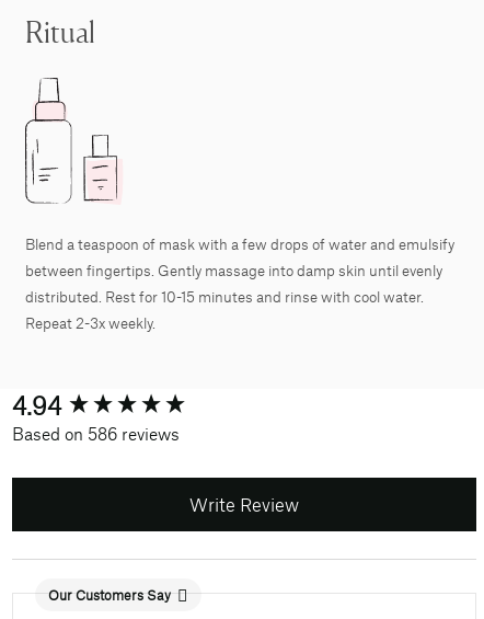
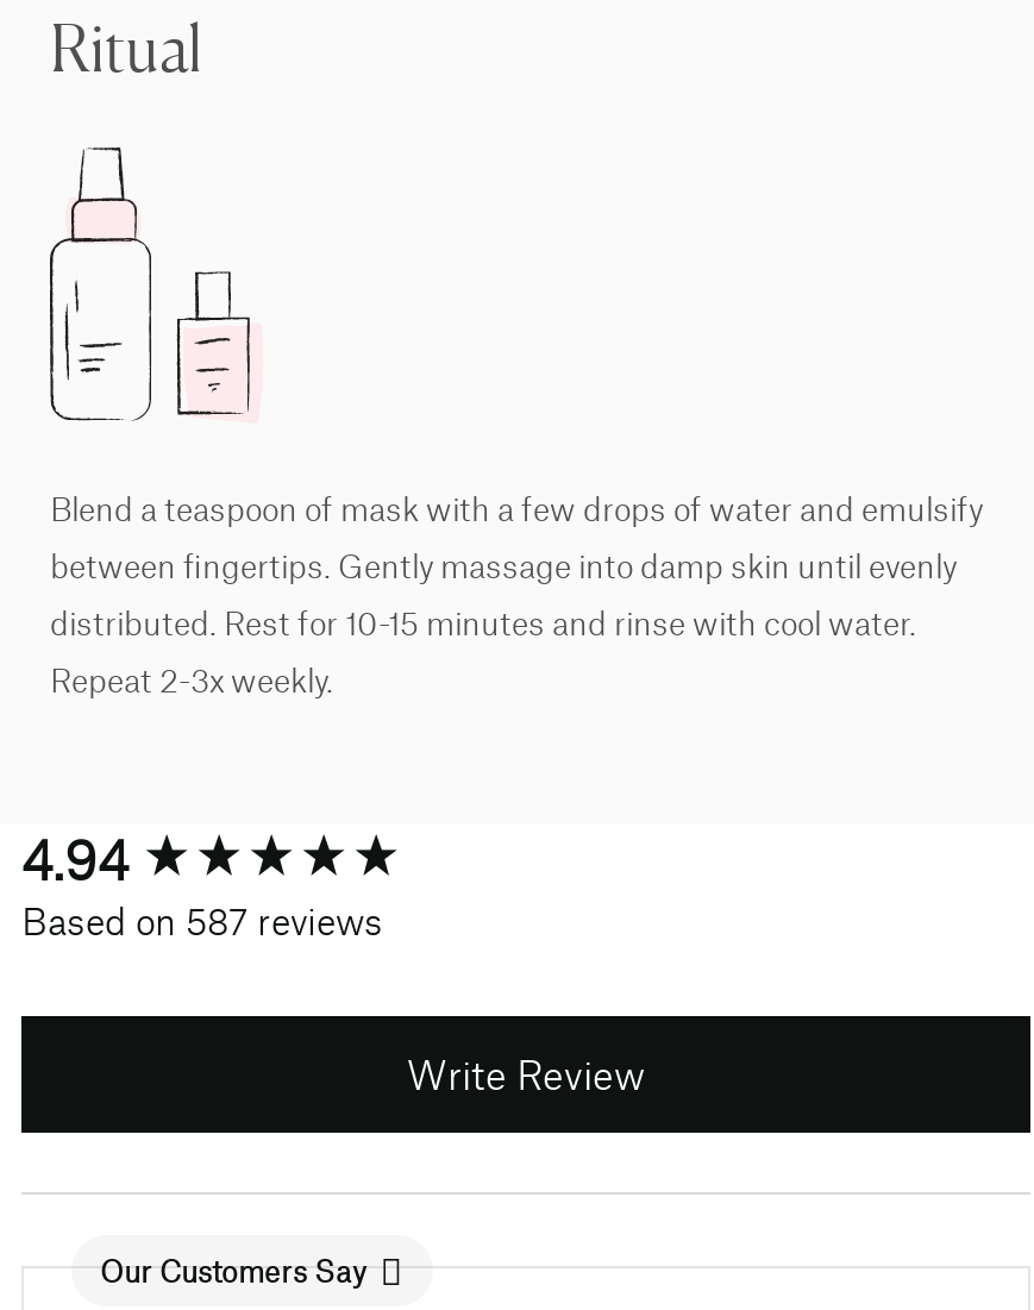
[12,423,180,444] Based on 586 reviews -> [21,898,383,943] Based on 587 reviews

